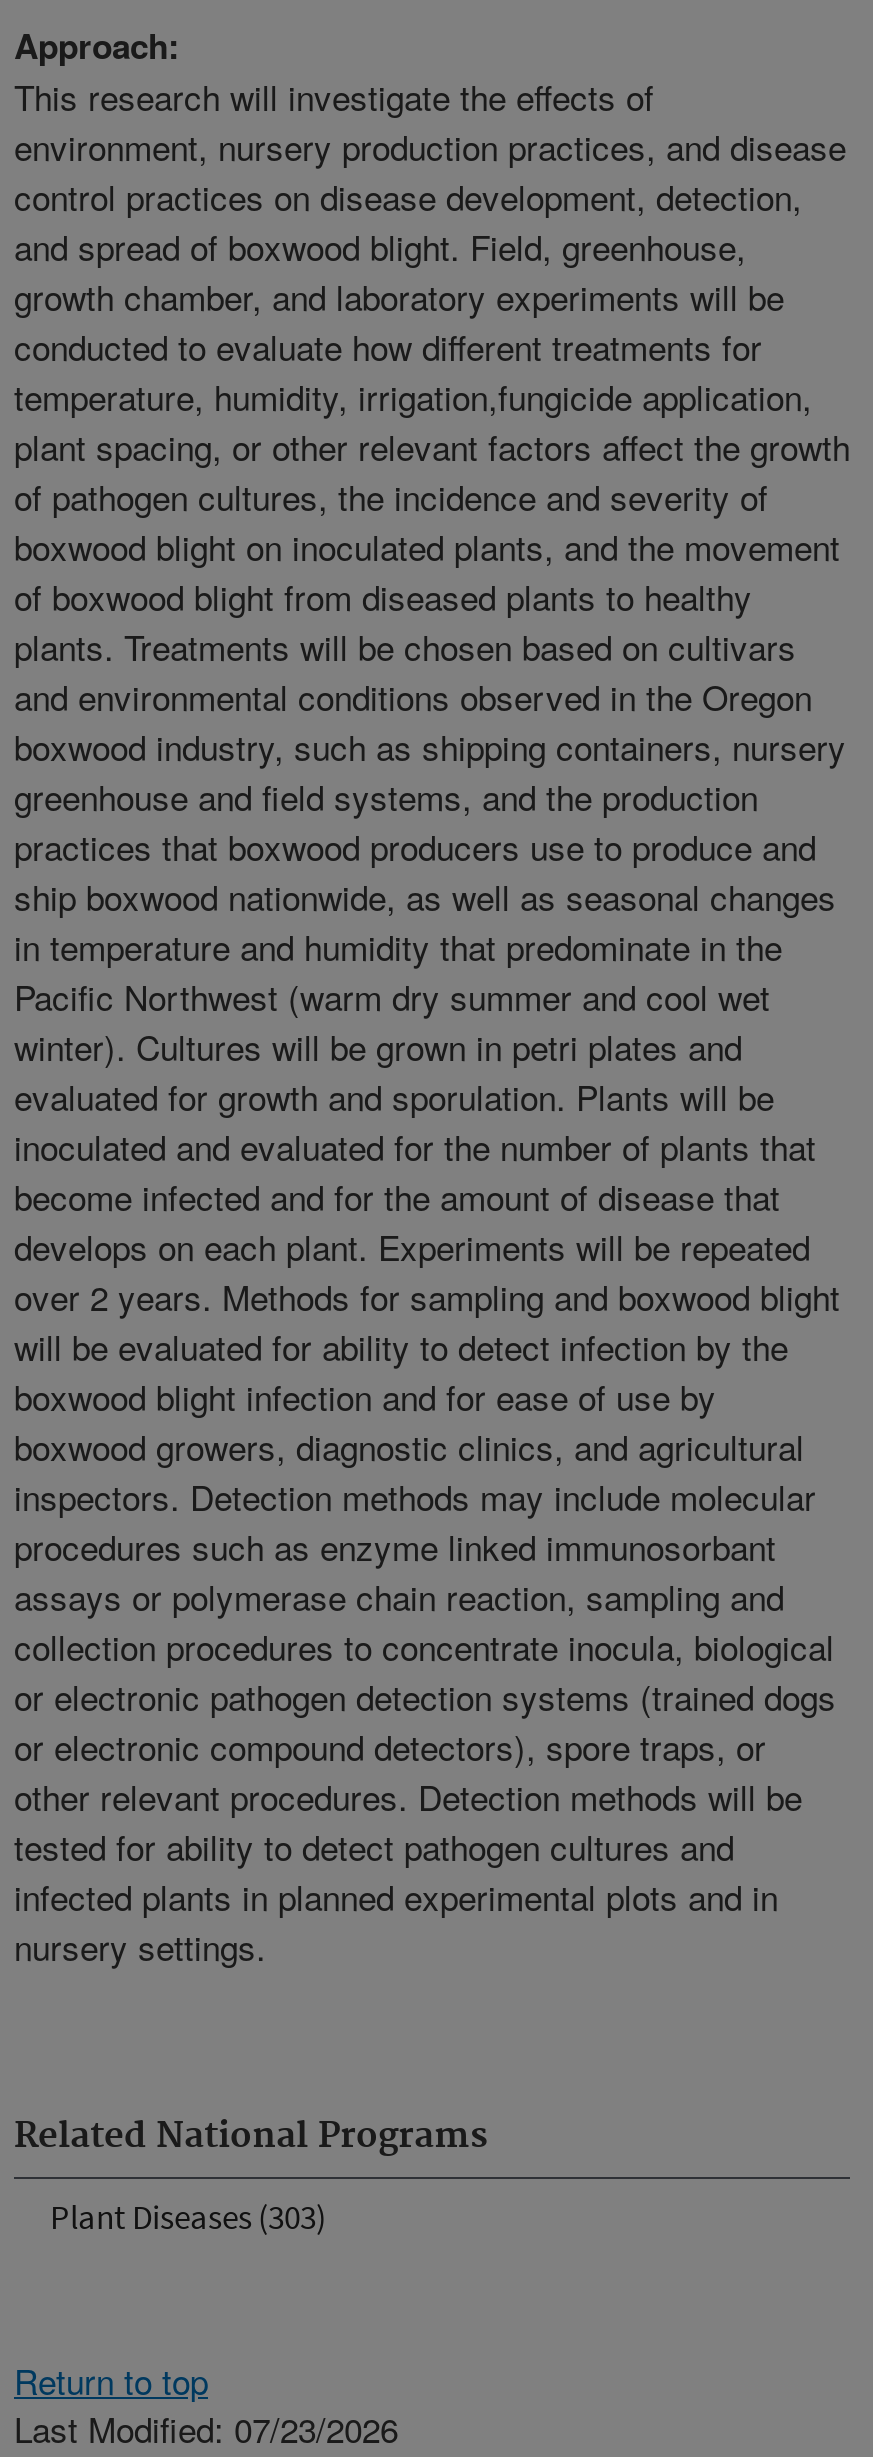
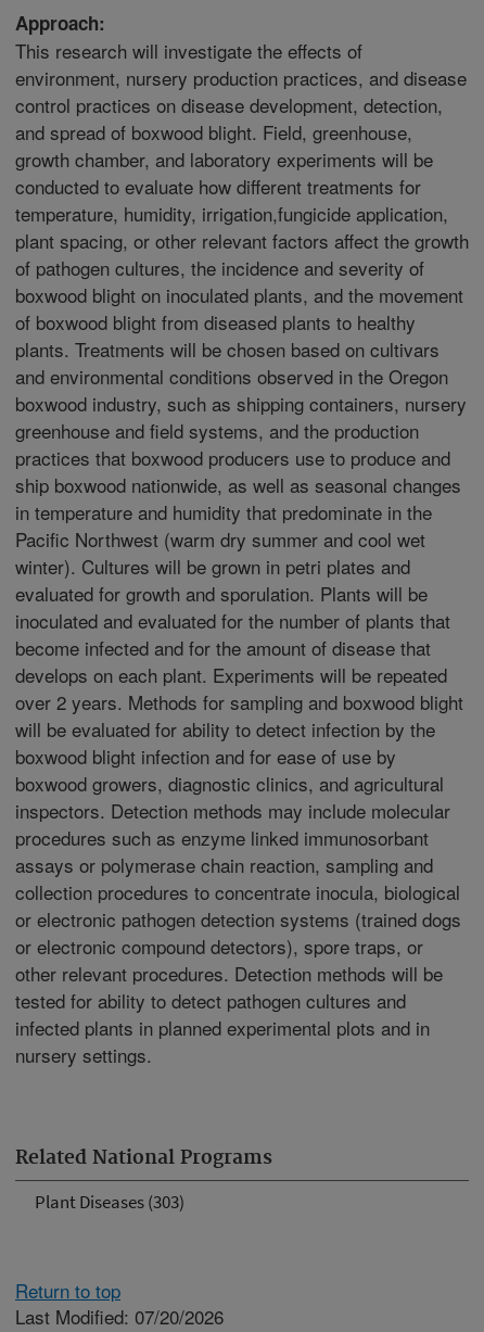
[14,2402,398,2452] Last Modified: 07/23/2026 -> [15,1302,224,1329] Last Modified: 07/20/2026

